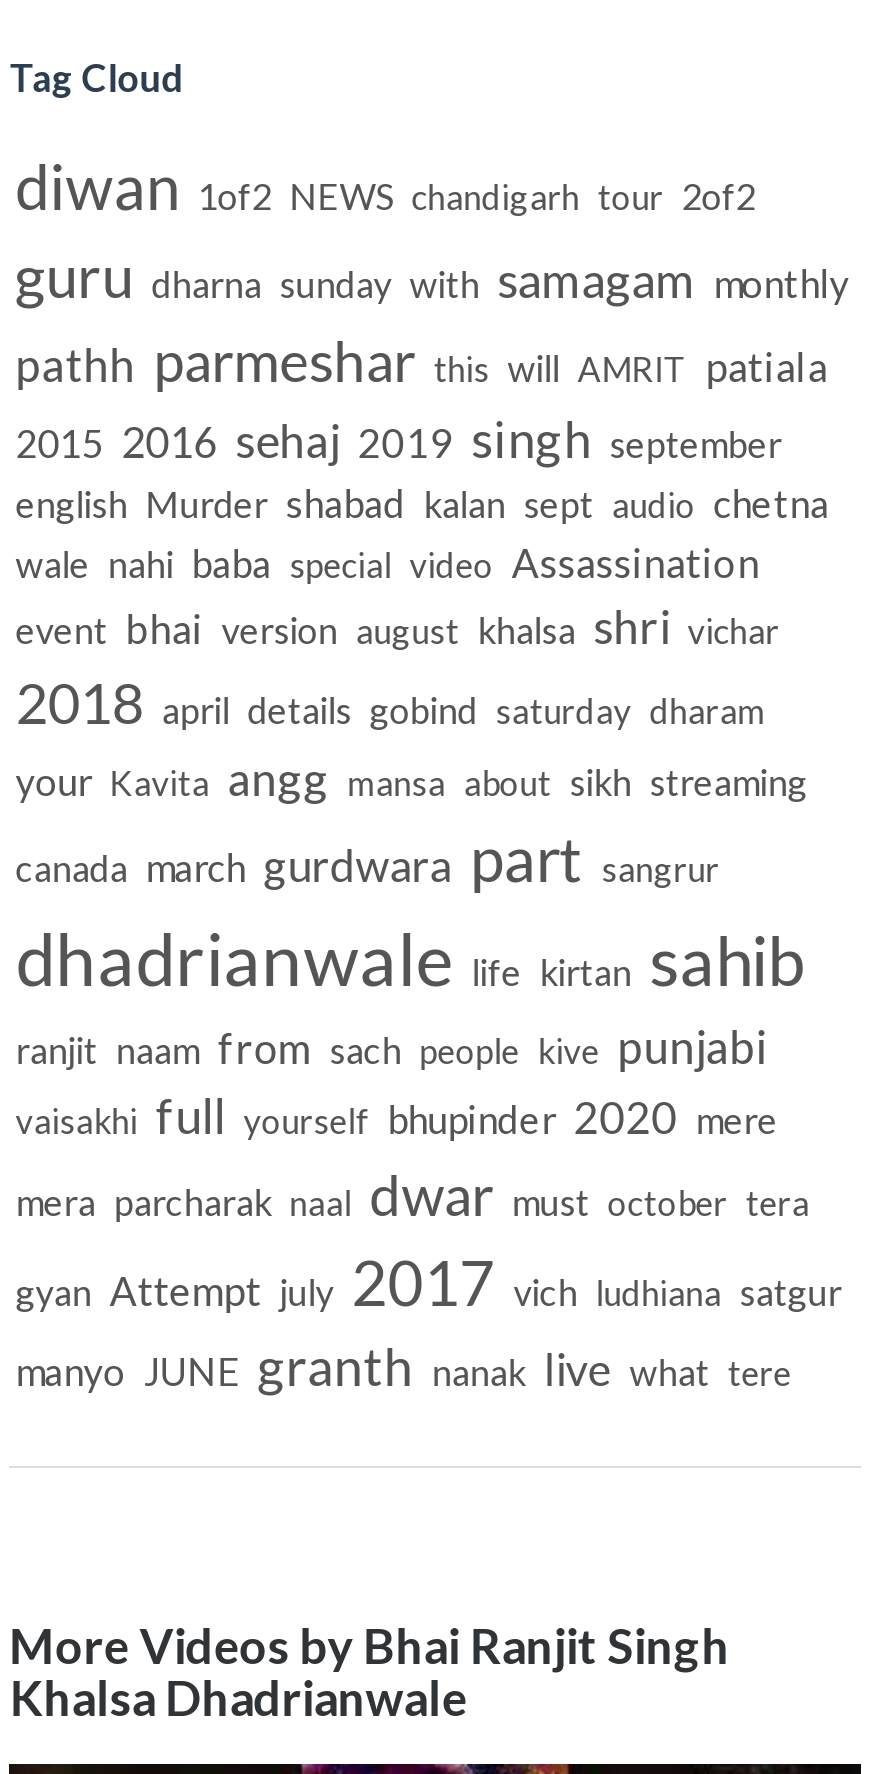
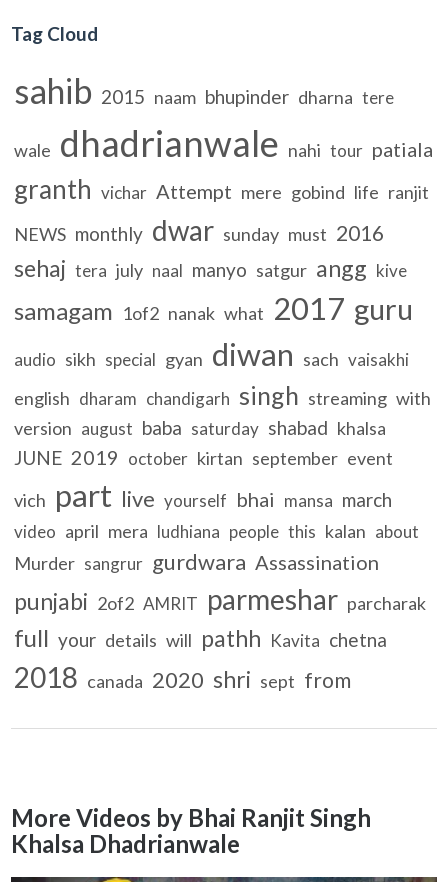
[15,147,849,1397] diwan 1of2 NEWS chandigarh tour 2of2 | guru dharna sunday with samagam monthly | pathh parmeshar this will AMRIT patiala | 2015 2016 sehaj 2019 singh september | english Murder shabad kalan sept audio chetna | wale nahi baba special video Assassination | event bhai version august khalsa shri vichar | 2018 april details gobind saturday dharam | your Kavita angg mansa about sikh streaming | canada march gurdwara part sangrur | dhadrianwale life kirtan sahib | ranjit naam from sach people kive punjabi | vaisakhi full yourself bhupinder 2020 mere | mera parcharak naal dwar must october tera | gyan Attempt july 2017 vich ludhiana satgur | manyo JUNE granth nanak live what tere -> [14,69,433,693] sahib 2015 naam bhupinder dharna tere | wale dhadrianwale nahi tour patiala | granth vichar Attempt mere gobind life ranjit | NEWS monthly dwar sunday must 2016 | sehaj tera july naal manyo satgur angg kive | samagam 1of2 nanak what 2017 guru | audio sikh special gyan diwan sach vaisakhi | english dharam chandigarh singh streaming with | version august baba saturday shabad khalsa | JUNE 2019 october kirtan september event | vich part live yourself bhai mansa march | video april mera ludhiana people this kalan about | Murder sangrur gurdwara Assassination | punjabi 2of2 AMRIT parmeshar parcharak | full your details will pathh Kavita chetna | 2018 canada 2020 shri sept from

